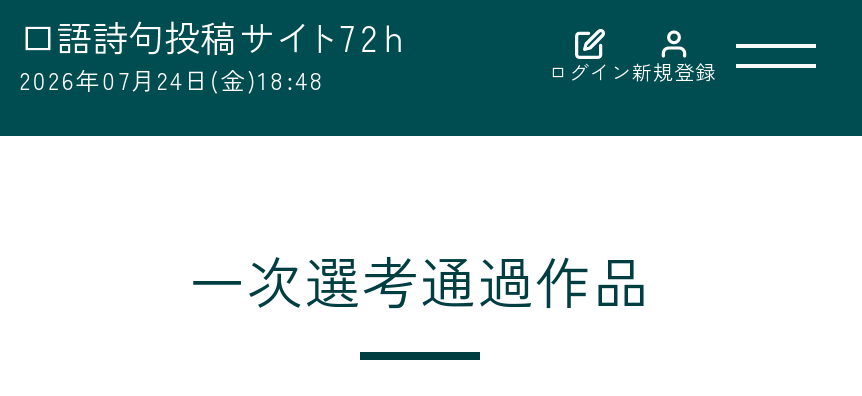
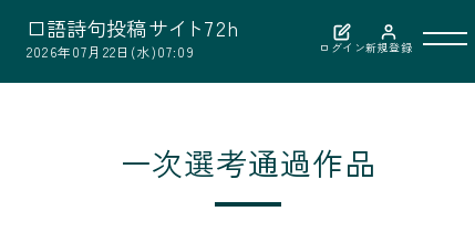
[20,61,326,95] 2026年07月24日(金)18:48 -> [27,41,195,60] 2026年07月22日(水)07:09

